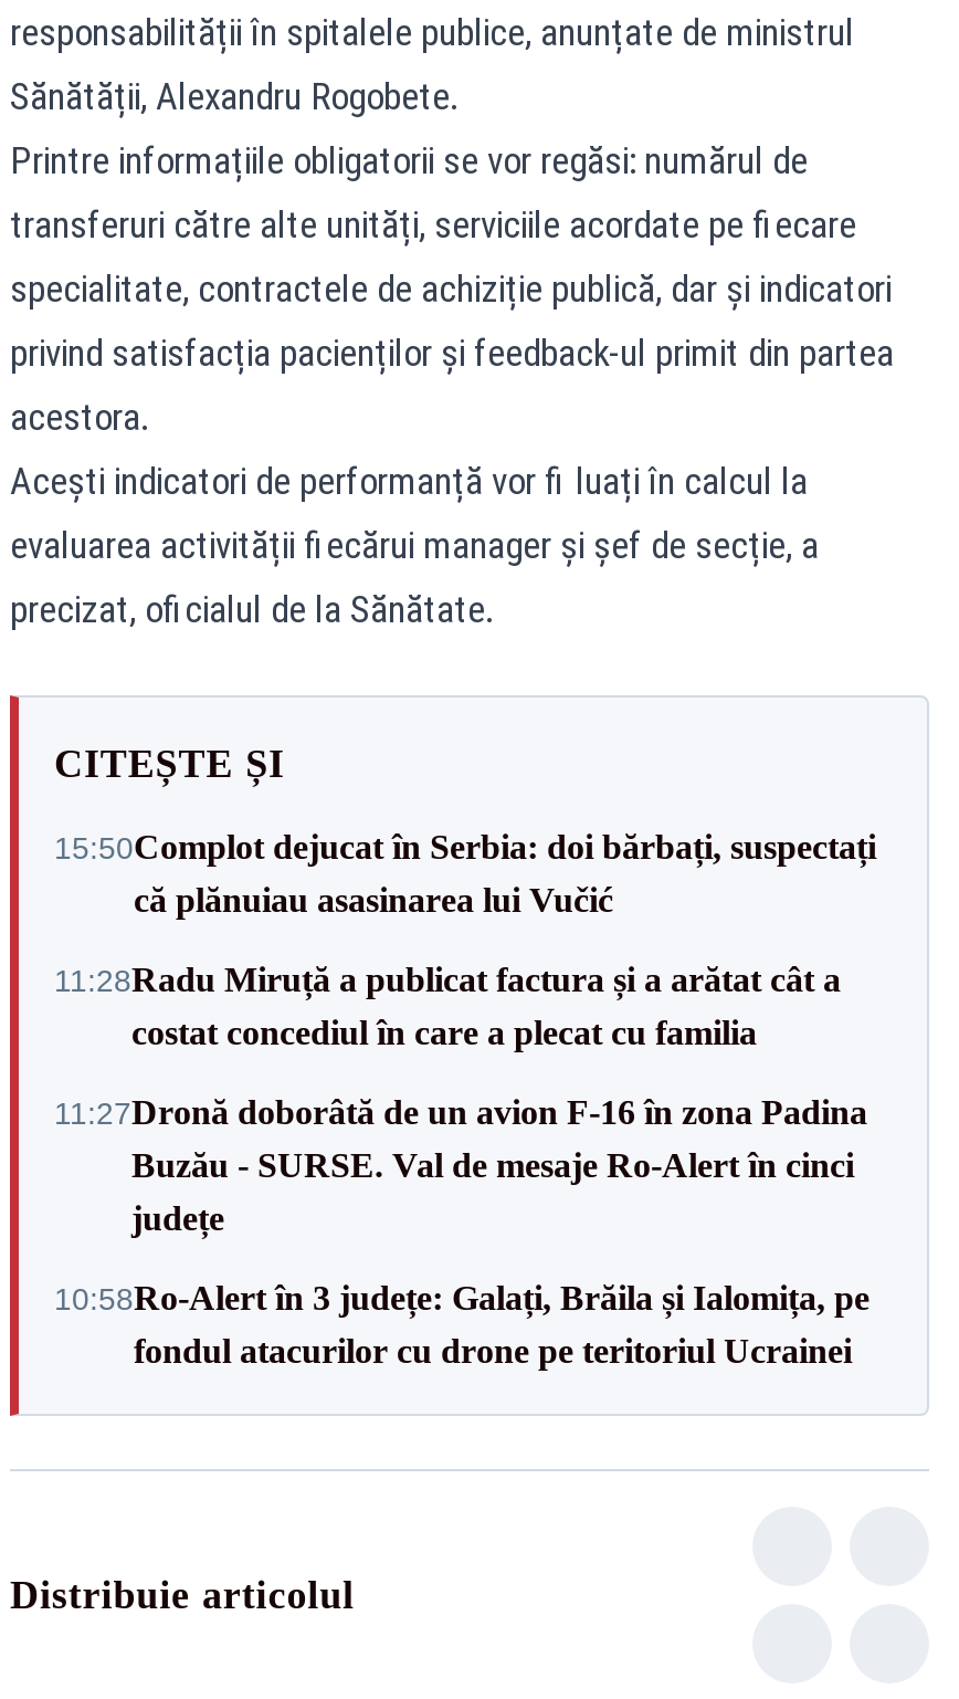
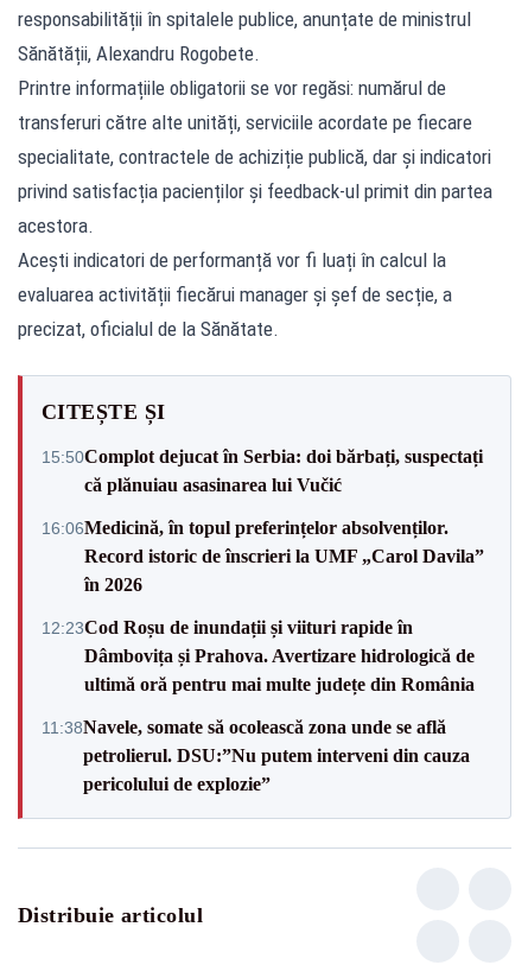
[54,961,841,1051] 11:28Radu Miruță a publicat factura și a arătat cât a | costat concediul în care a plecat cu familia -> [42,517,484,594] 16:06Medicină, în topul preferințelor absolvenților. | Record istoric de înscrieri la UMF „Carol Davila” | în 2026
[54,1093,867,1237] 11:27Dronă doborâtă de un avion F‑16 în zona Padina | Buzău - SURSE. Val de mesaje Ro‑Alert în cinci | județe -> [42,617,475,694] 12:23Cod Roșu de inundații și viituri rapide în | Dâmbovița și Prahova. Avertizare hidrologică de | ultimă oră pentru mai multe județe din România
[54,1279,870,1370] 10:58Ro‑Alert în 3 județe: Galați, Brăila și Ialomița, pe | fondul atacurilor cu drone pe teritoriul Ucrainei -> [42,716,470,793] 11:38Navele, somate să ocolească zona unde se află | petrolierul. DSU:”Nu putem interveni din cauza | pericolului de explozie”

